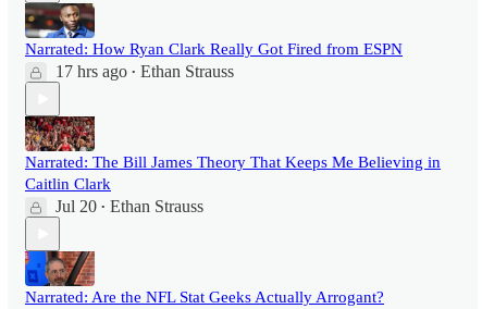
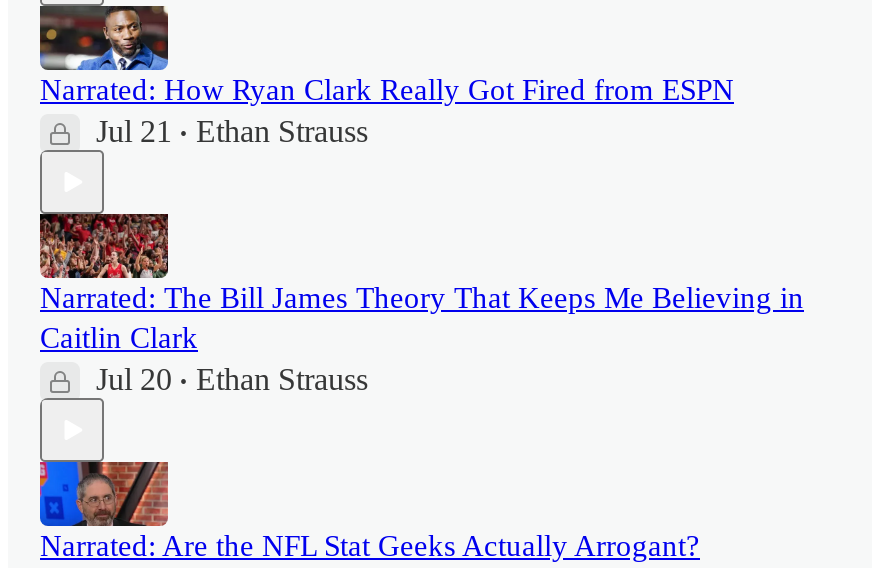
[55,62,234,81] 17 hrs ago • Ethan Strauss -> [96,114,368,148] Jul 21 • Ethan Strauss

